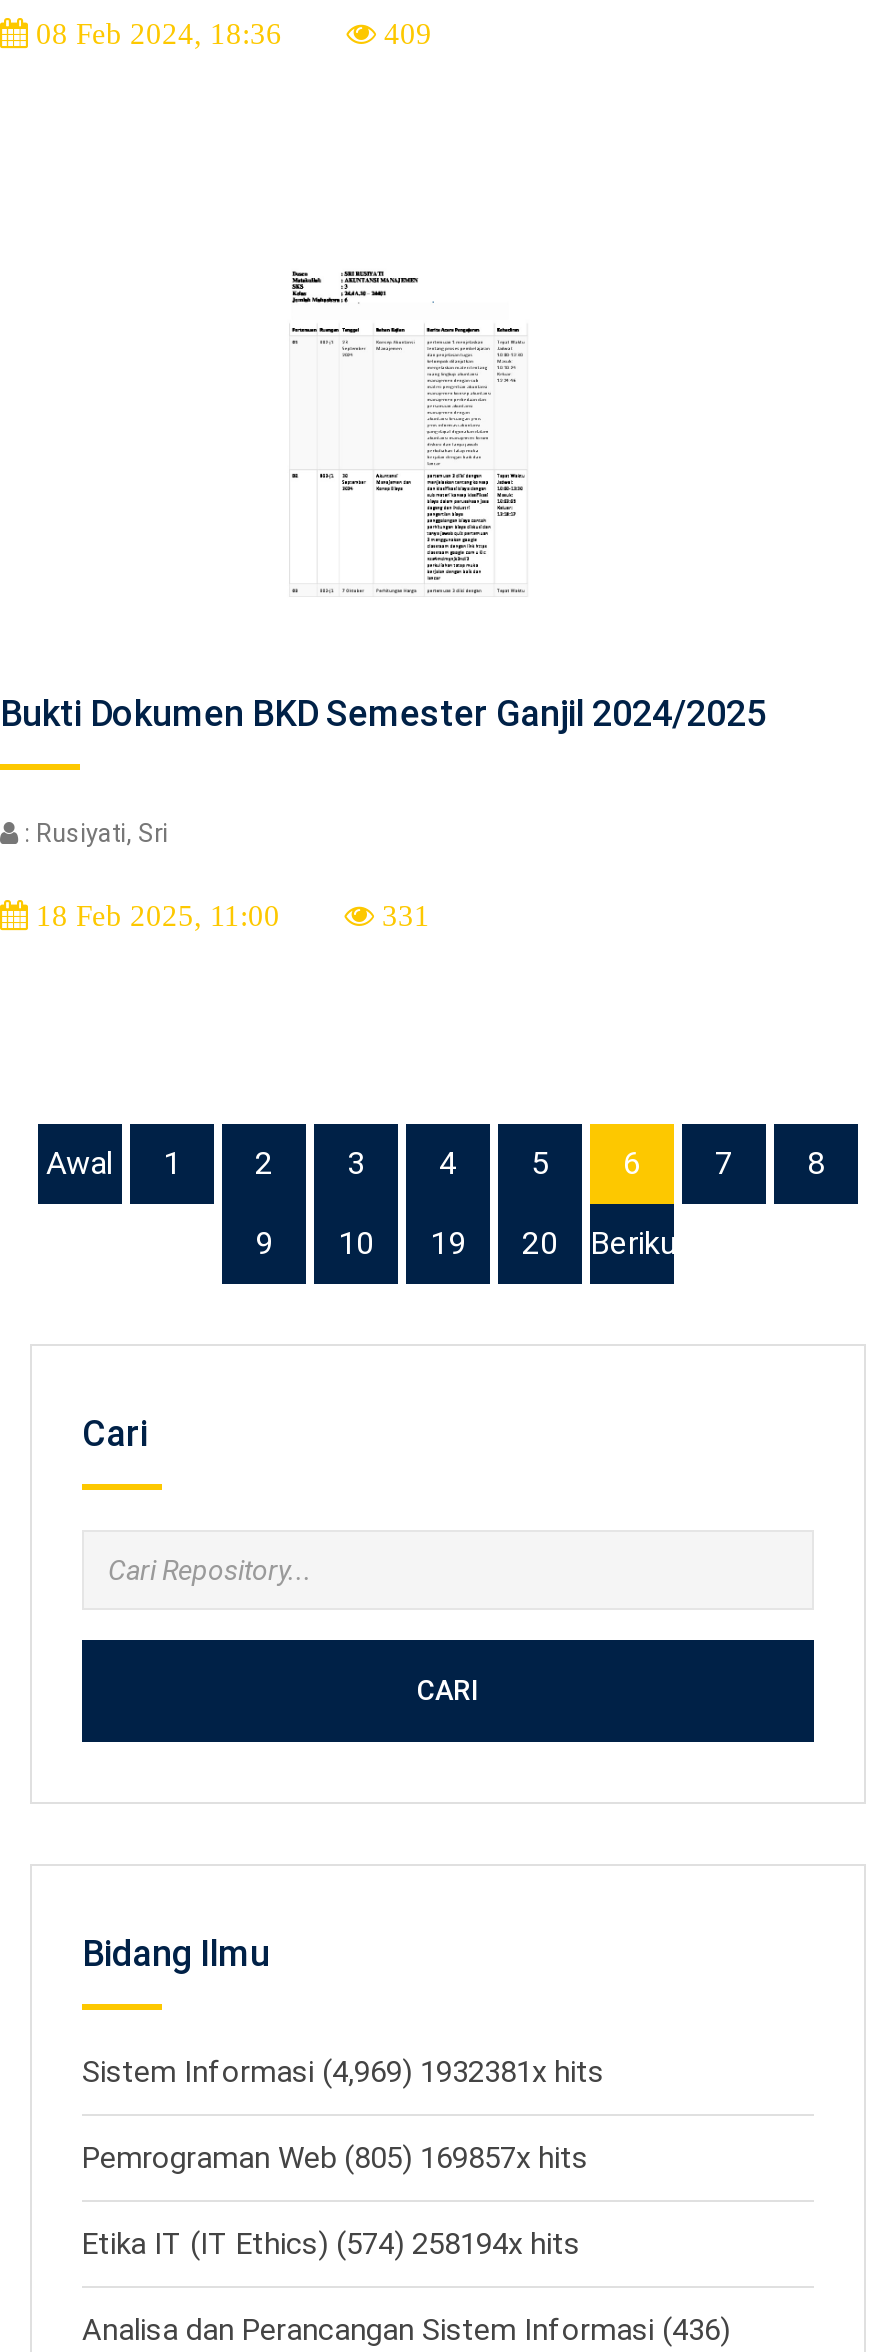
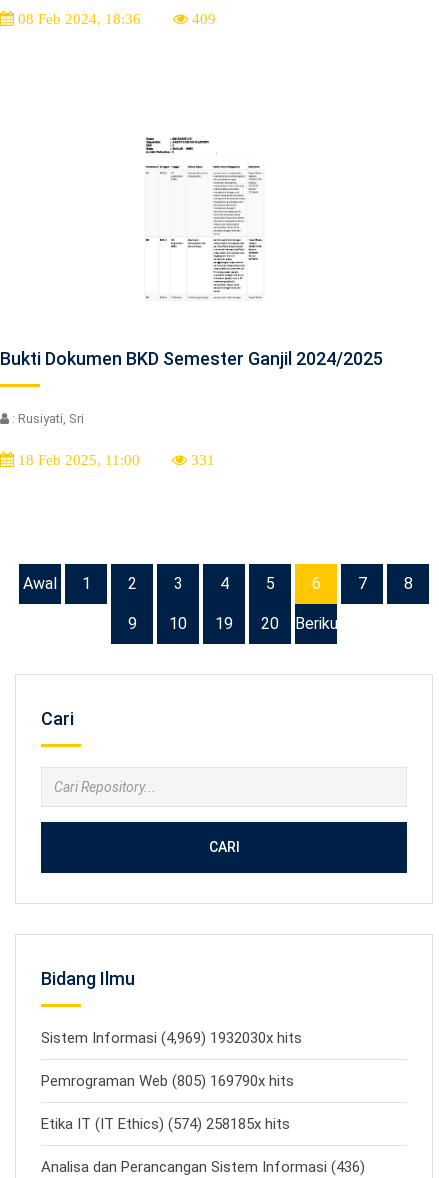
[82,2054,604,2090] Sistem Informasi (4,969) 1932381x hits -> [41,1029,302,1047] Sistem Informasi (4,969) 1932030x hits
[82,2140,588,2176] Pemrograman Web (805) 169857x hits -> [41,1072,294,1090] Pemrograman Web (805) 169790x hits
[82,2226,580,2262] Etika IT (IT Ethics) (574) 258194x hits -> [41,1115,290,1133] Etika IT (IT Ethics) (574) 258185x hits

